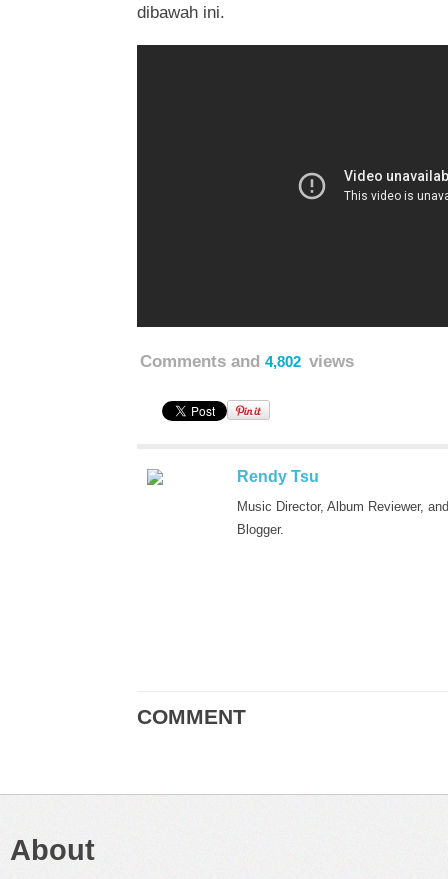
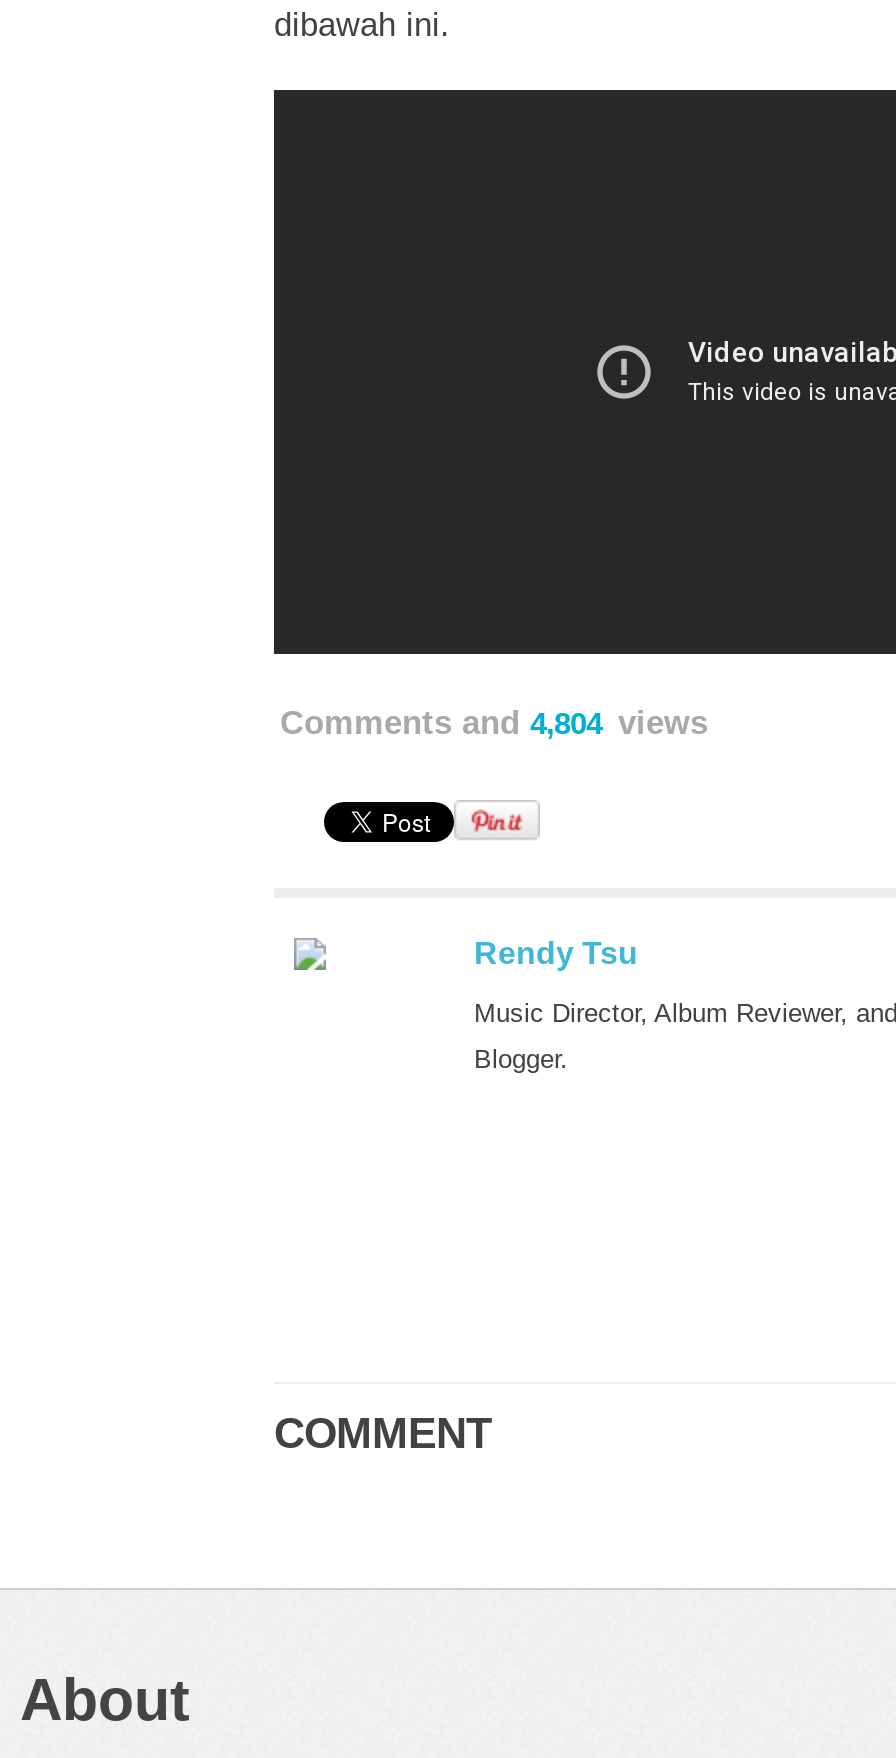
[140,352,354,371] Comments and 4,802 views -> [280,704,708,742] Comments and 4,804 views

